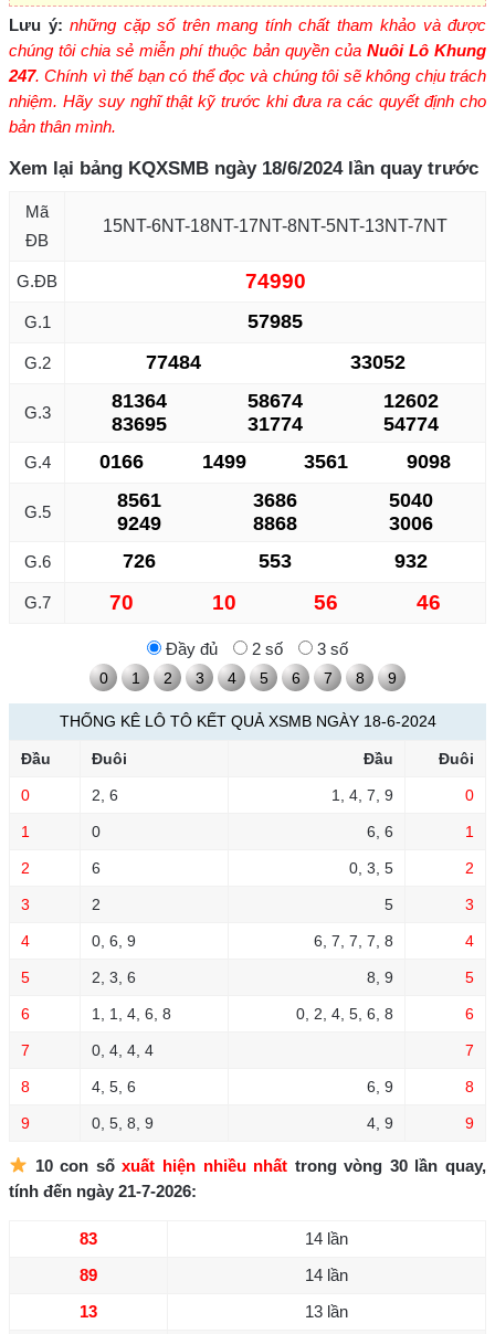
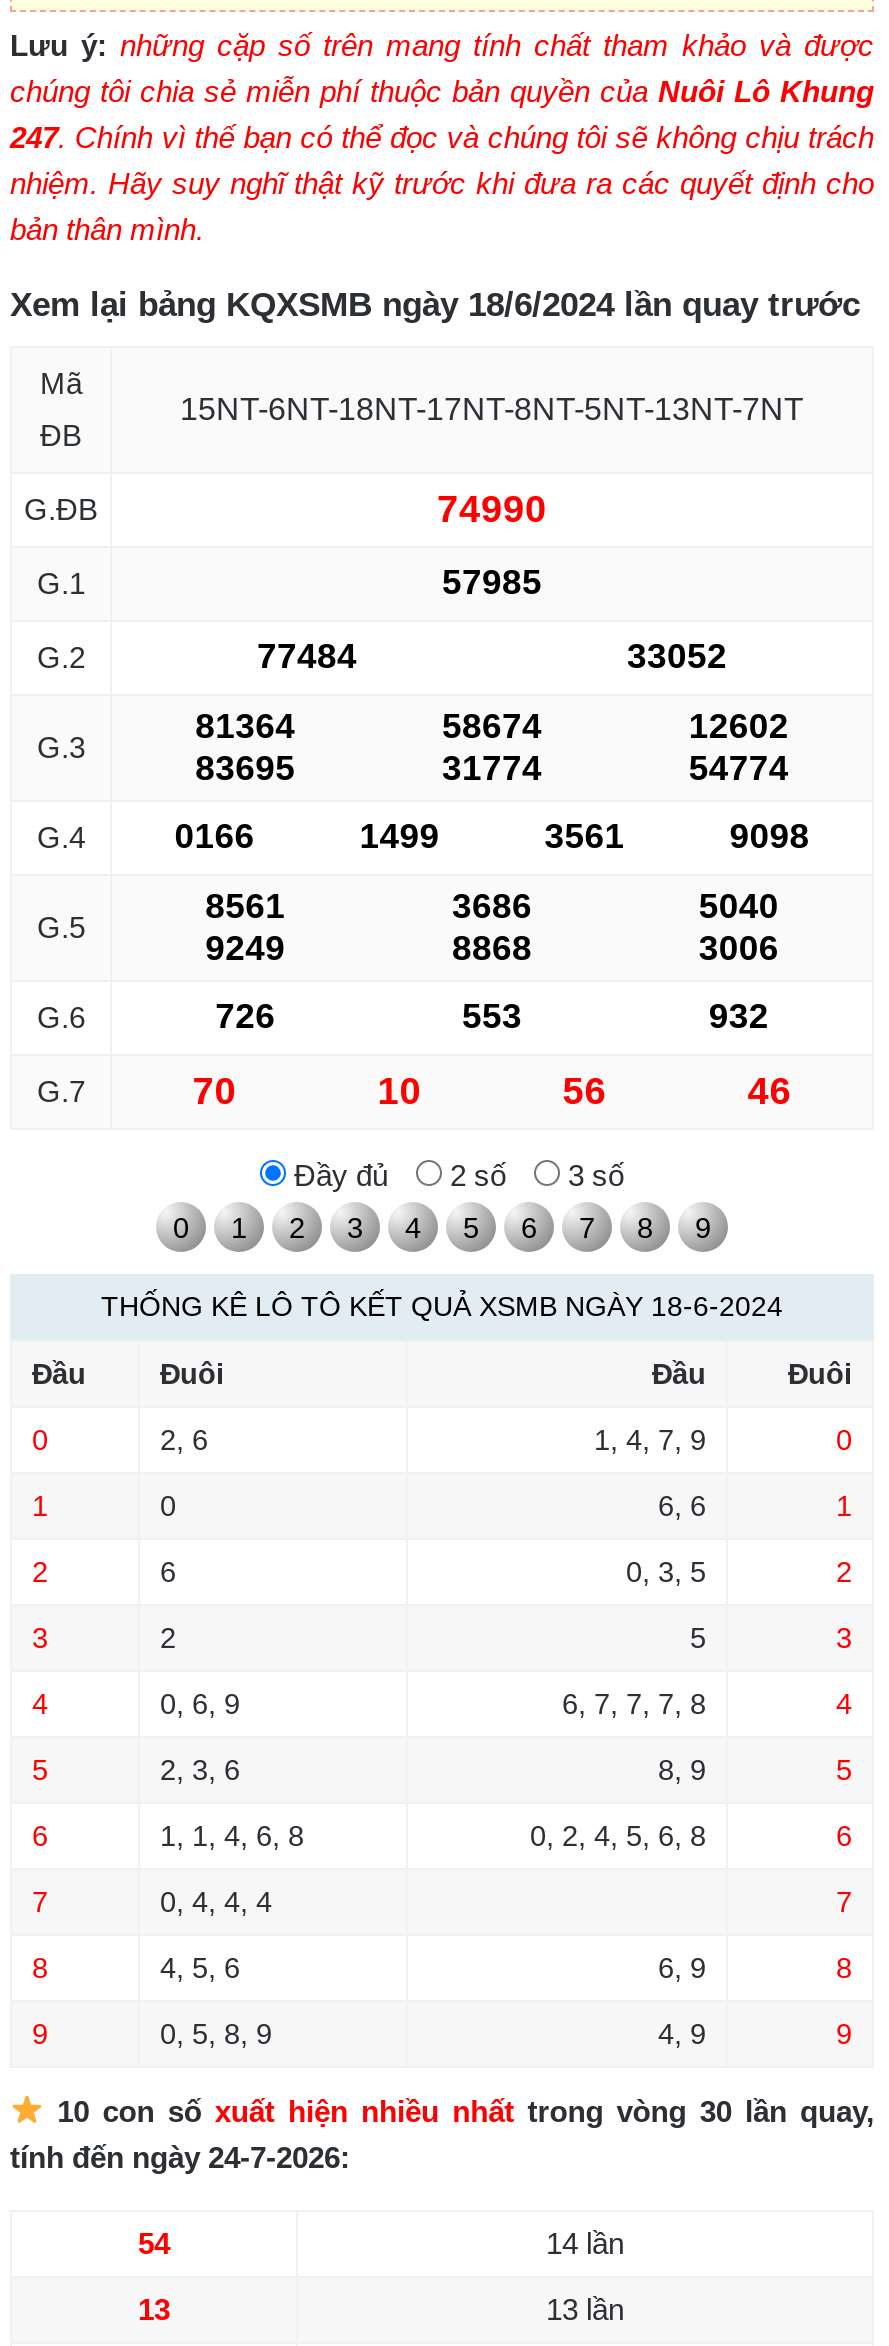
[9,1181,348,1284] tính đến ngày 21-7-2026: | 83 | 14 lần | 89 -> [10,2140,350,2260] tính đến ngày 24-7-2026: | 54

